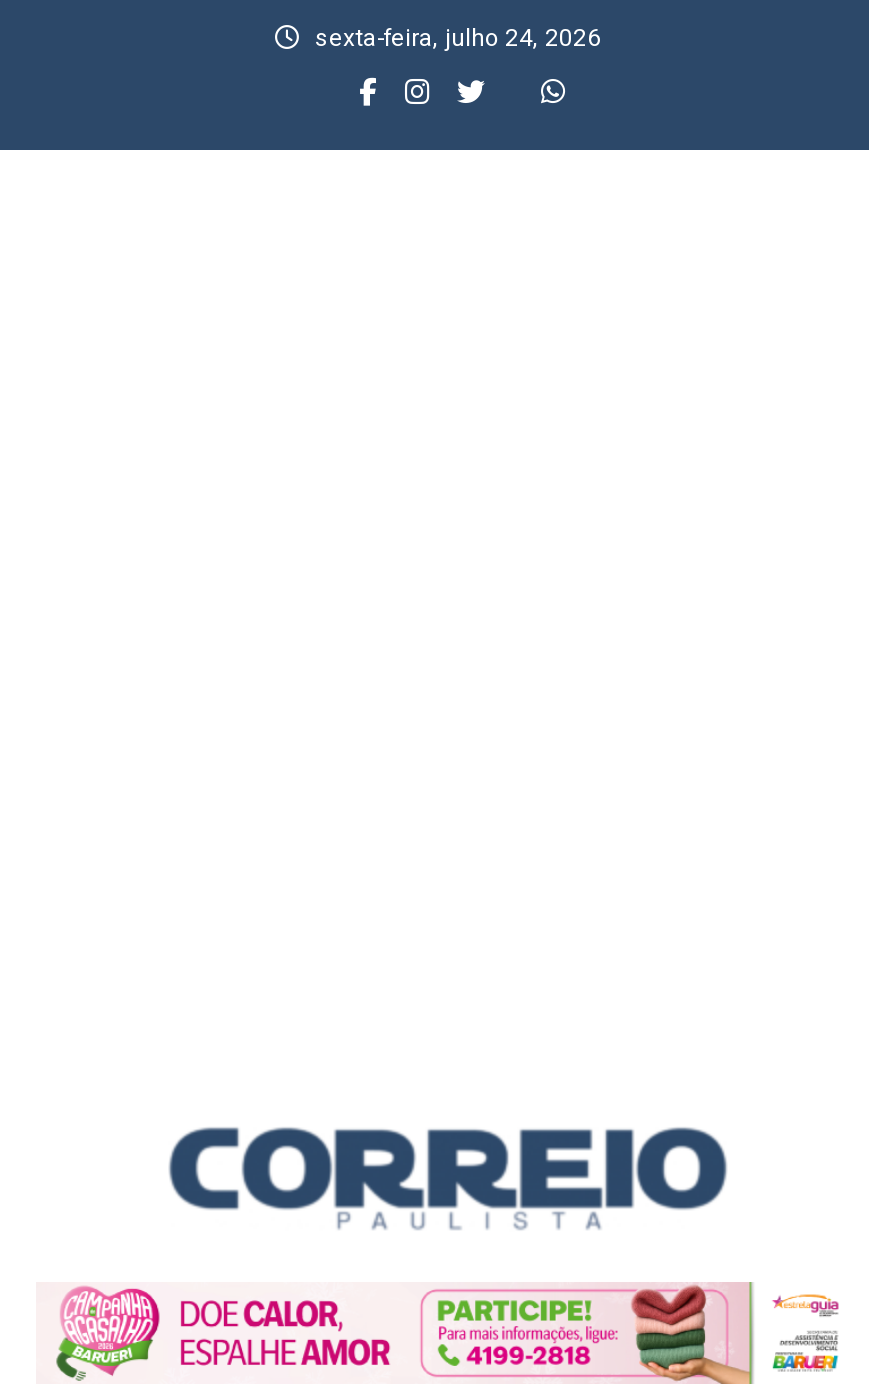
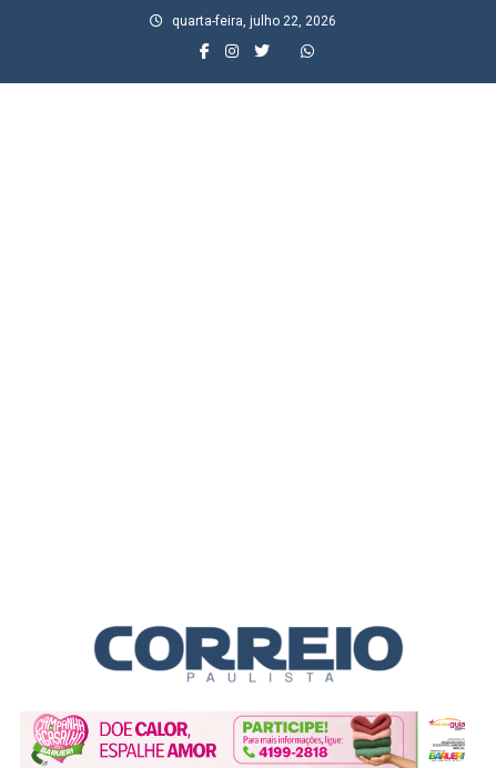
[315,24,601,52] sexta-feira, julho 24, 2026 -> [172,13,336,29] quarta-feira, julho 22, 2026

